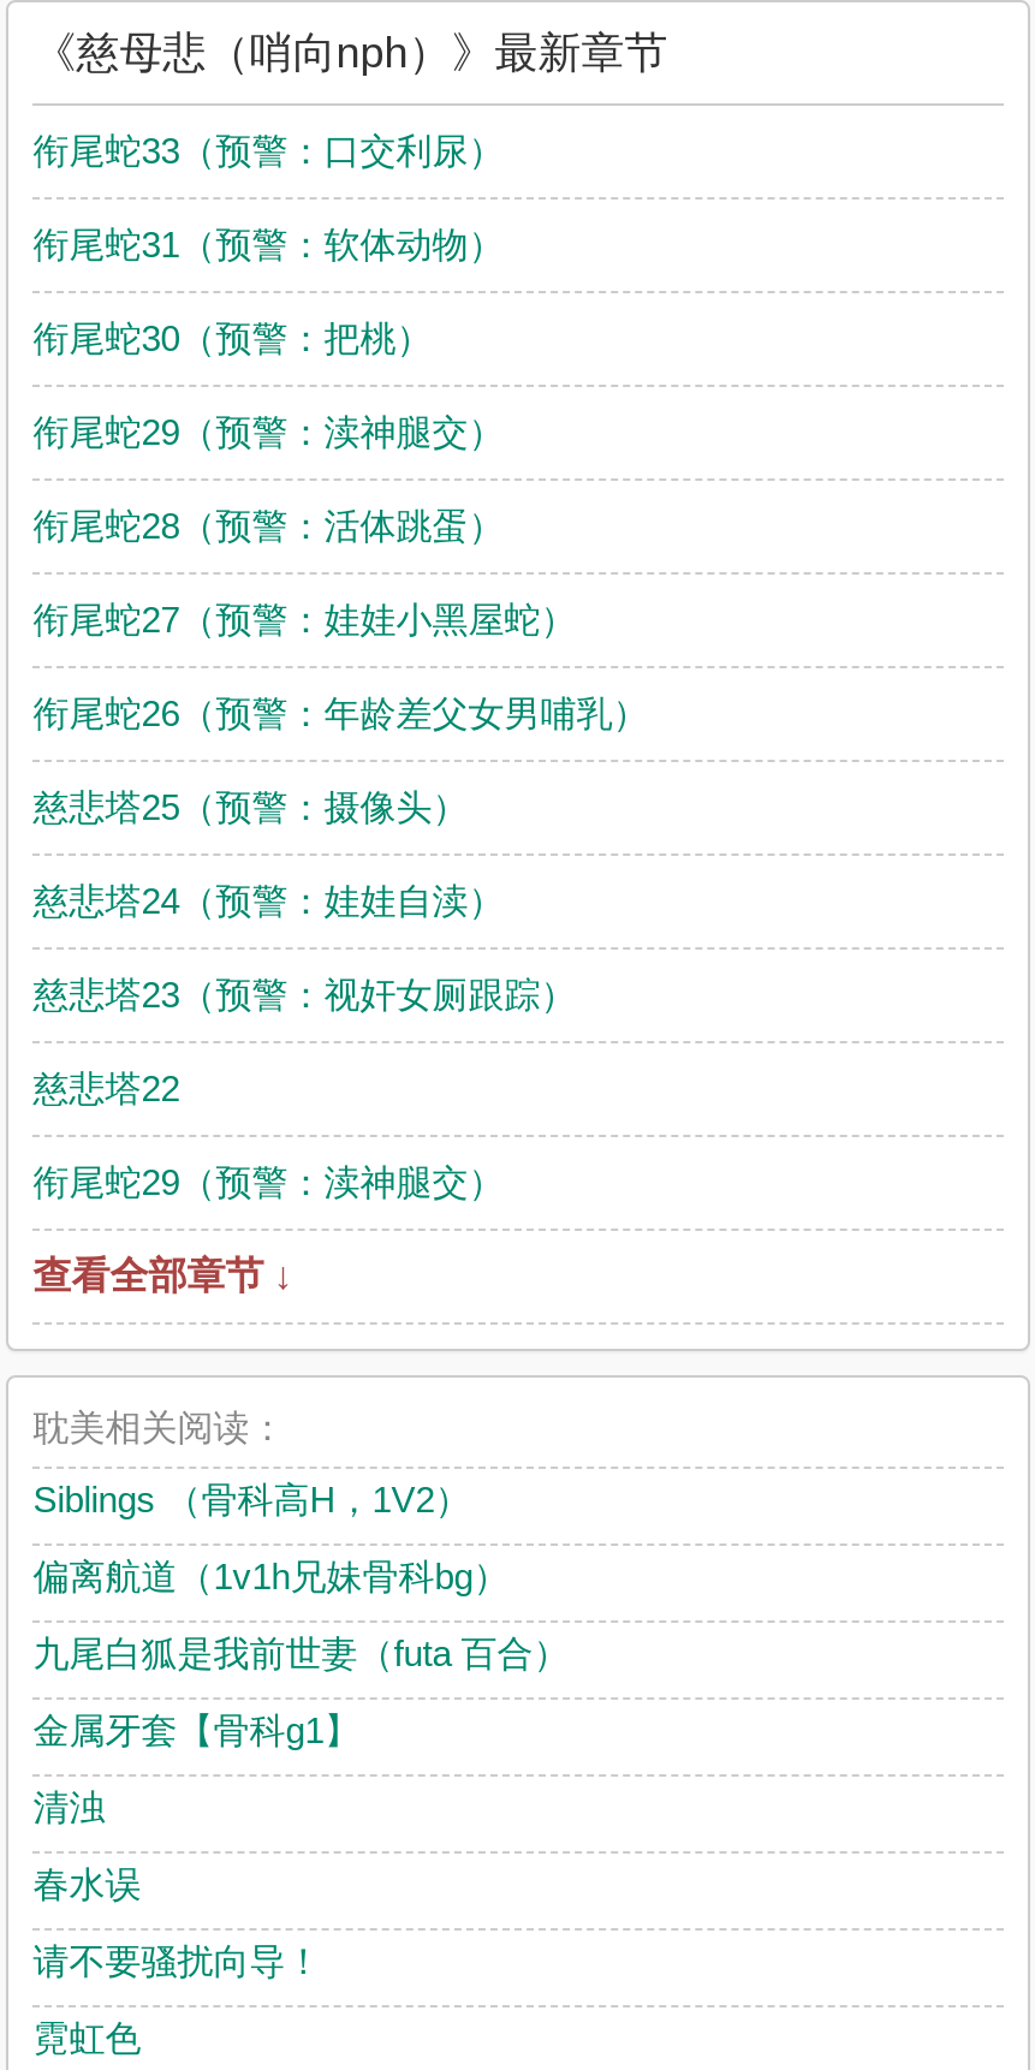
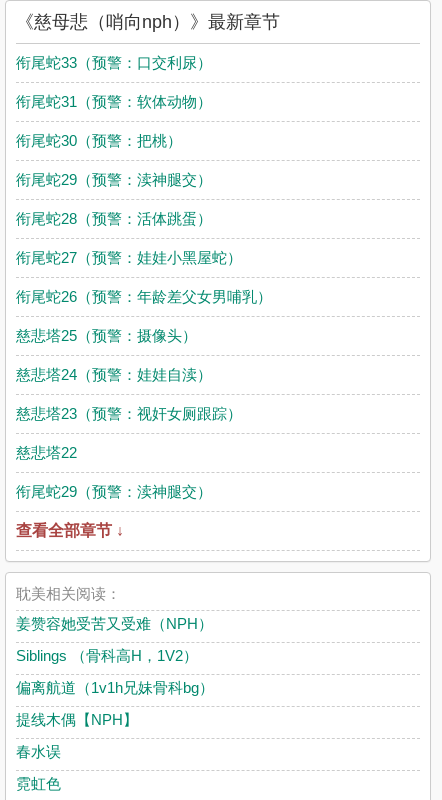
none -> [16,615,213,632] 姜赞容她受苦又受难（NPH）
moved [33,1479,509,1596] -> [16,647,214,696]: Siblings （骨科高H，1V2） | 偏离航道（1v1h兄妹骨科bg）
[33,1632,569,1827] 九尾白狐是我前世妻（futa 百合） | 金属牙套【骨科g1】 | 清浊 -> [16,711,138,728] 提线木偶【NPH】
[33,1940,321,1981] 请不要骚扰向导！ -> none

